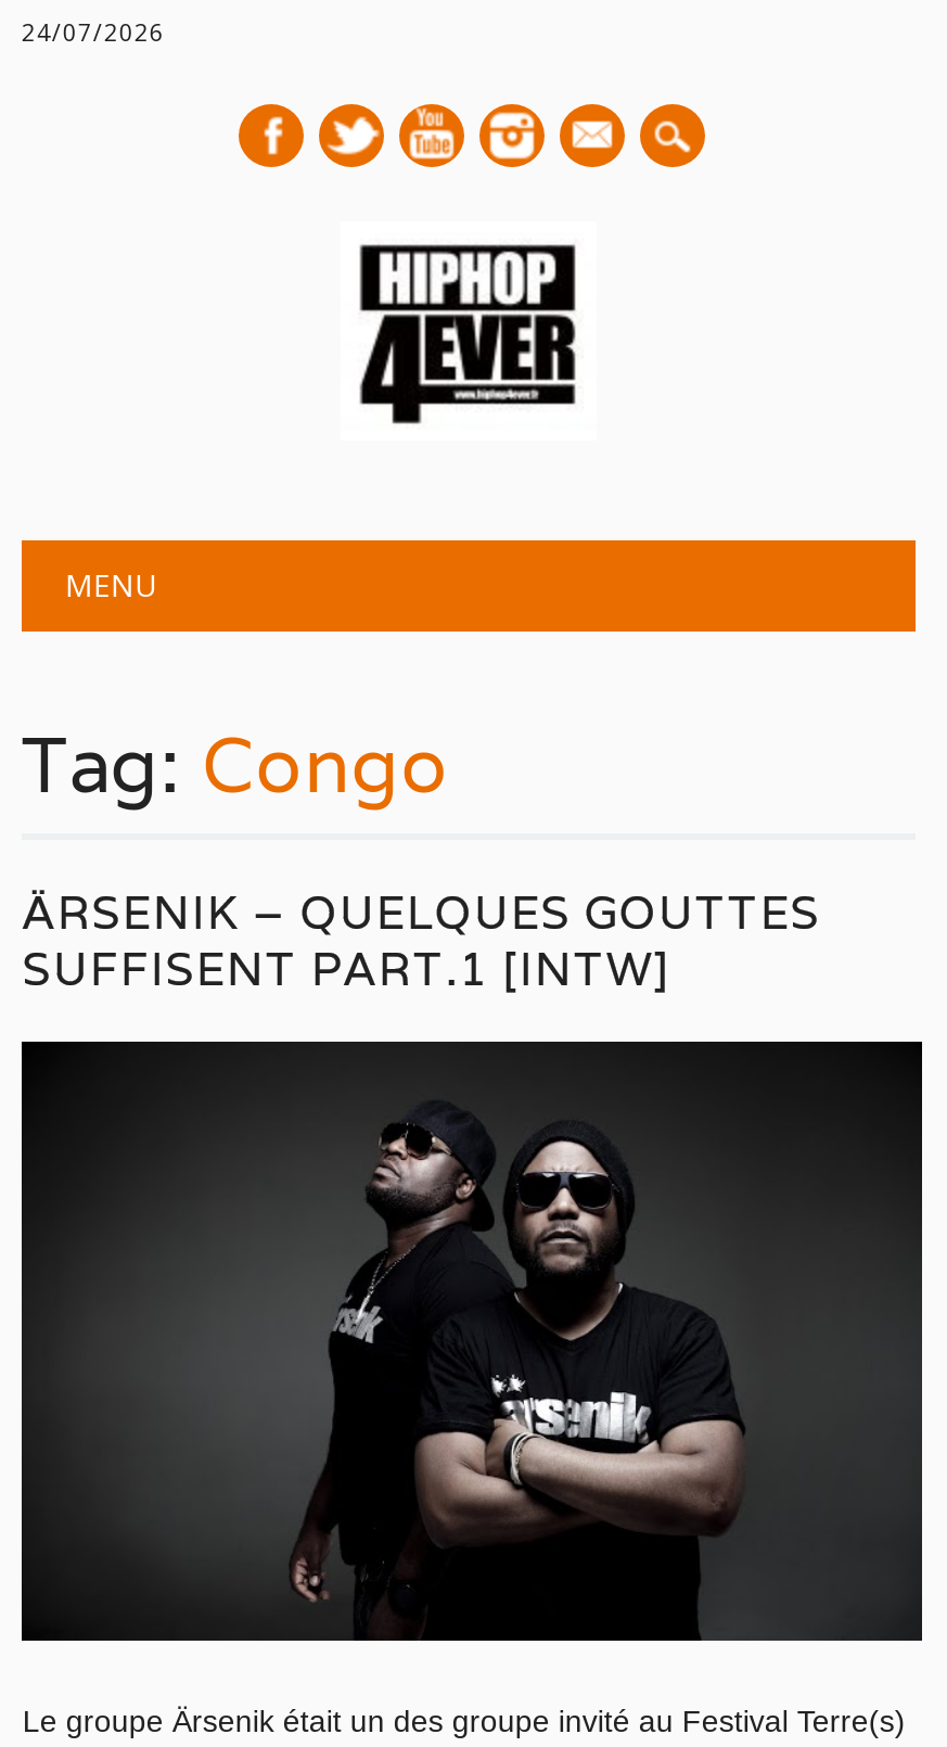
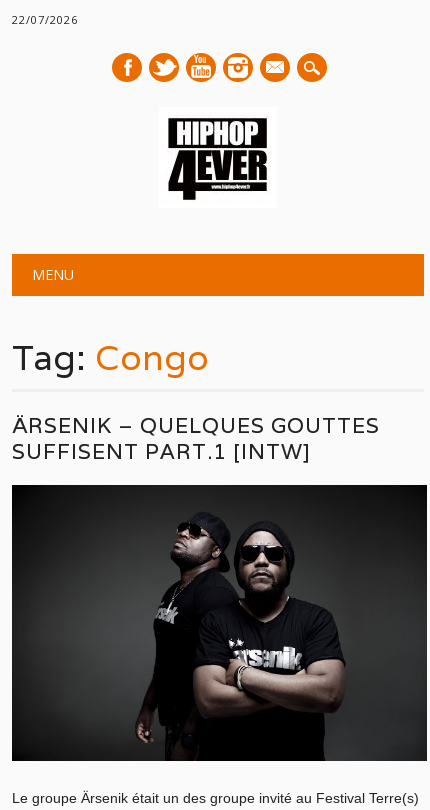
[21,15,165,48] 24/07/2026 -> [12,12,78,27] 22/07/2026

